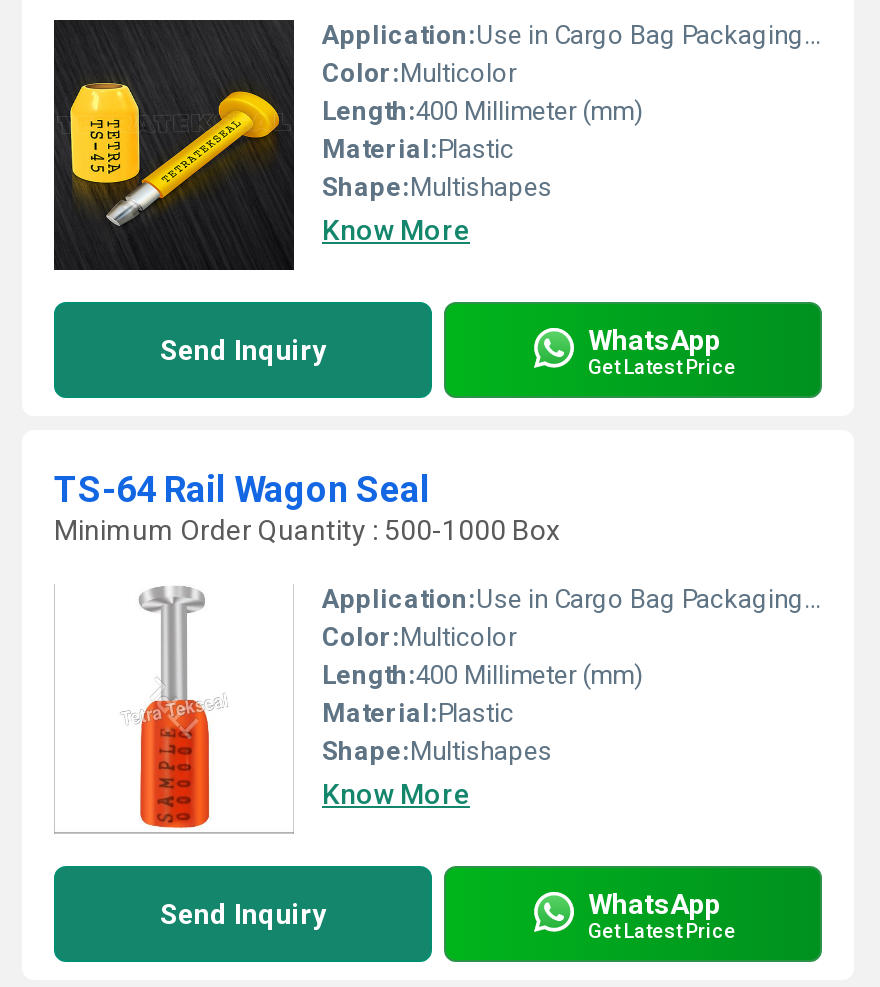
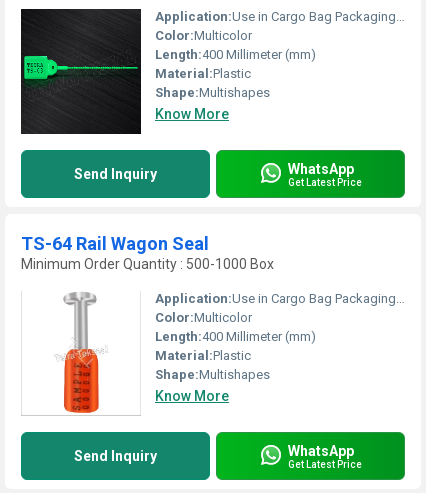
[62,80,284,226] [image] -> [24,40,138,111] [image]

